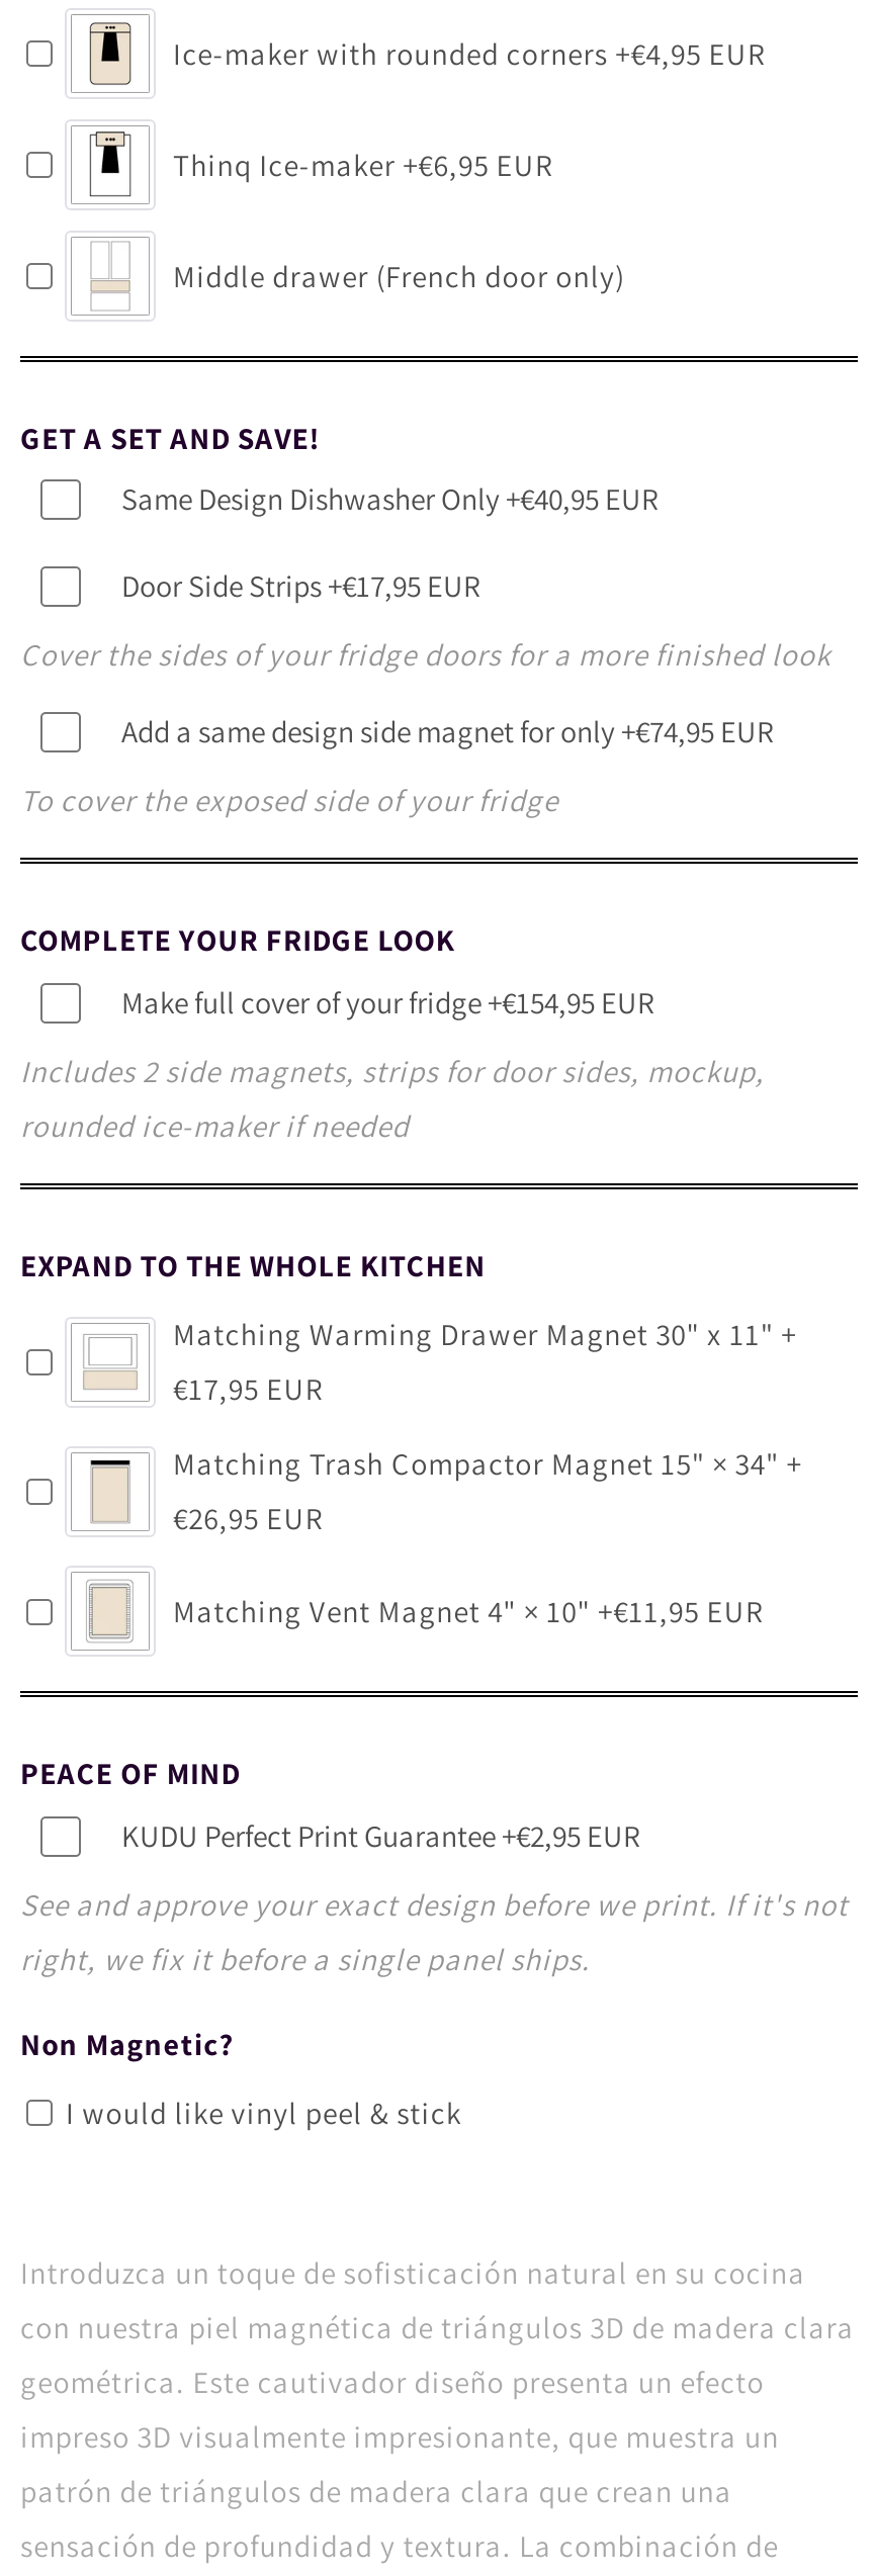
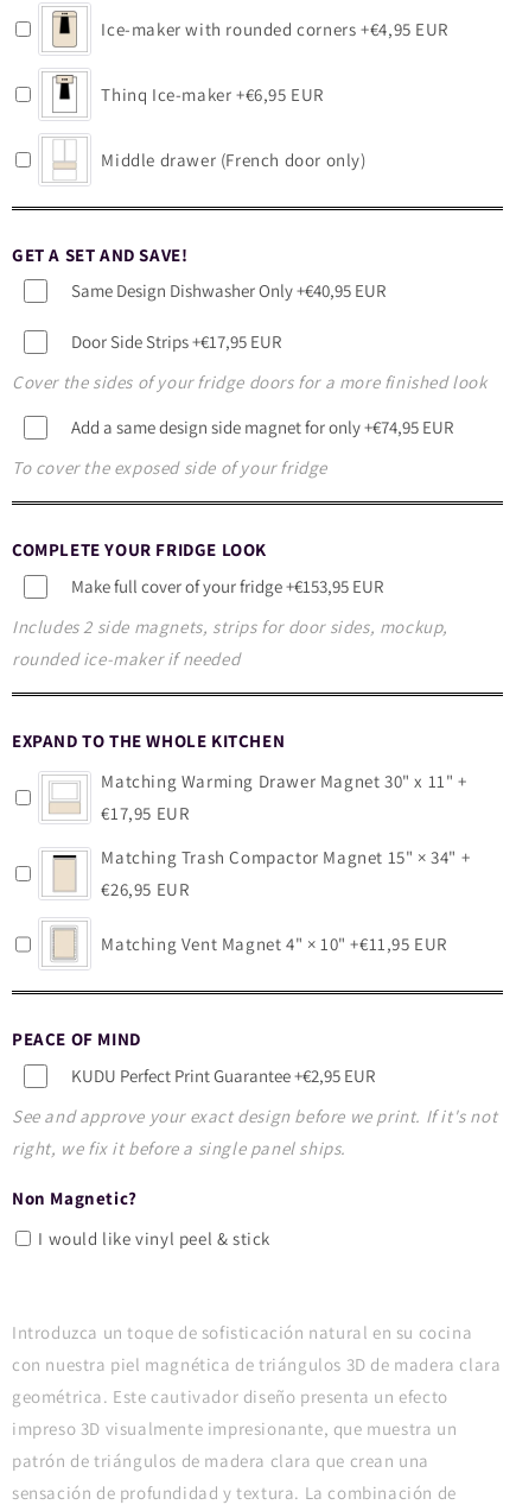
[121,983,653,1021] Make full cover of your fridge +€154,95 EUR -> [71,575,383,597] Make full cover of your fridge +€153,95 EUR

